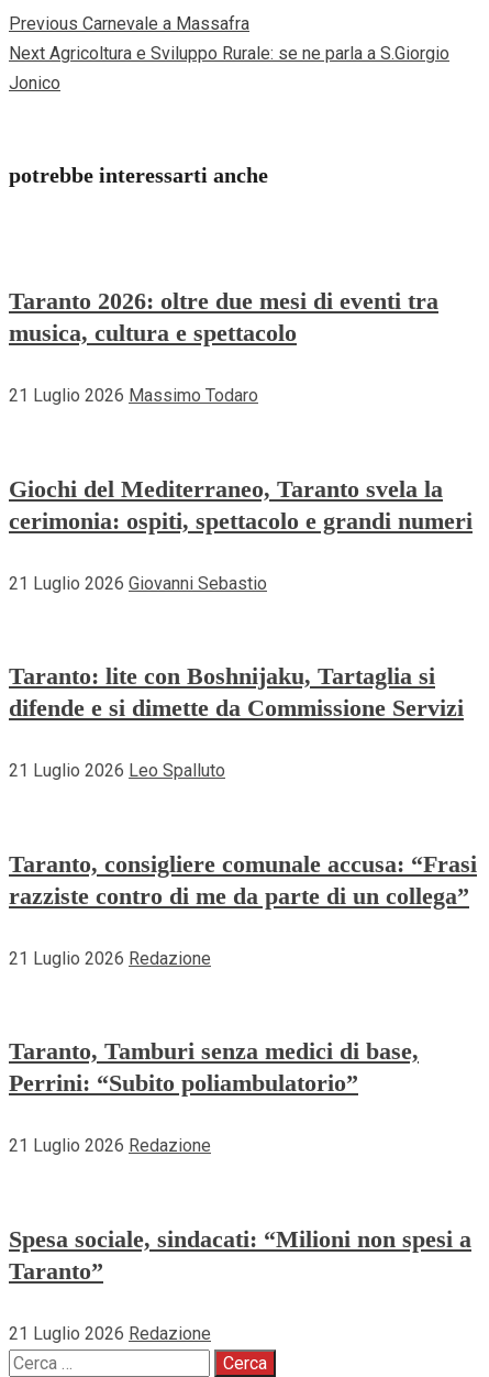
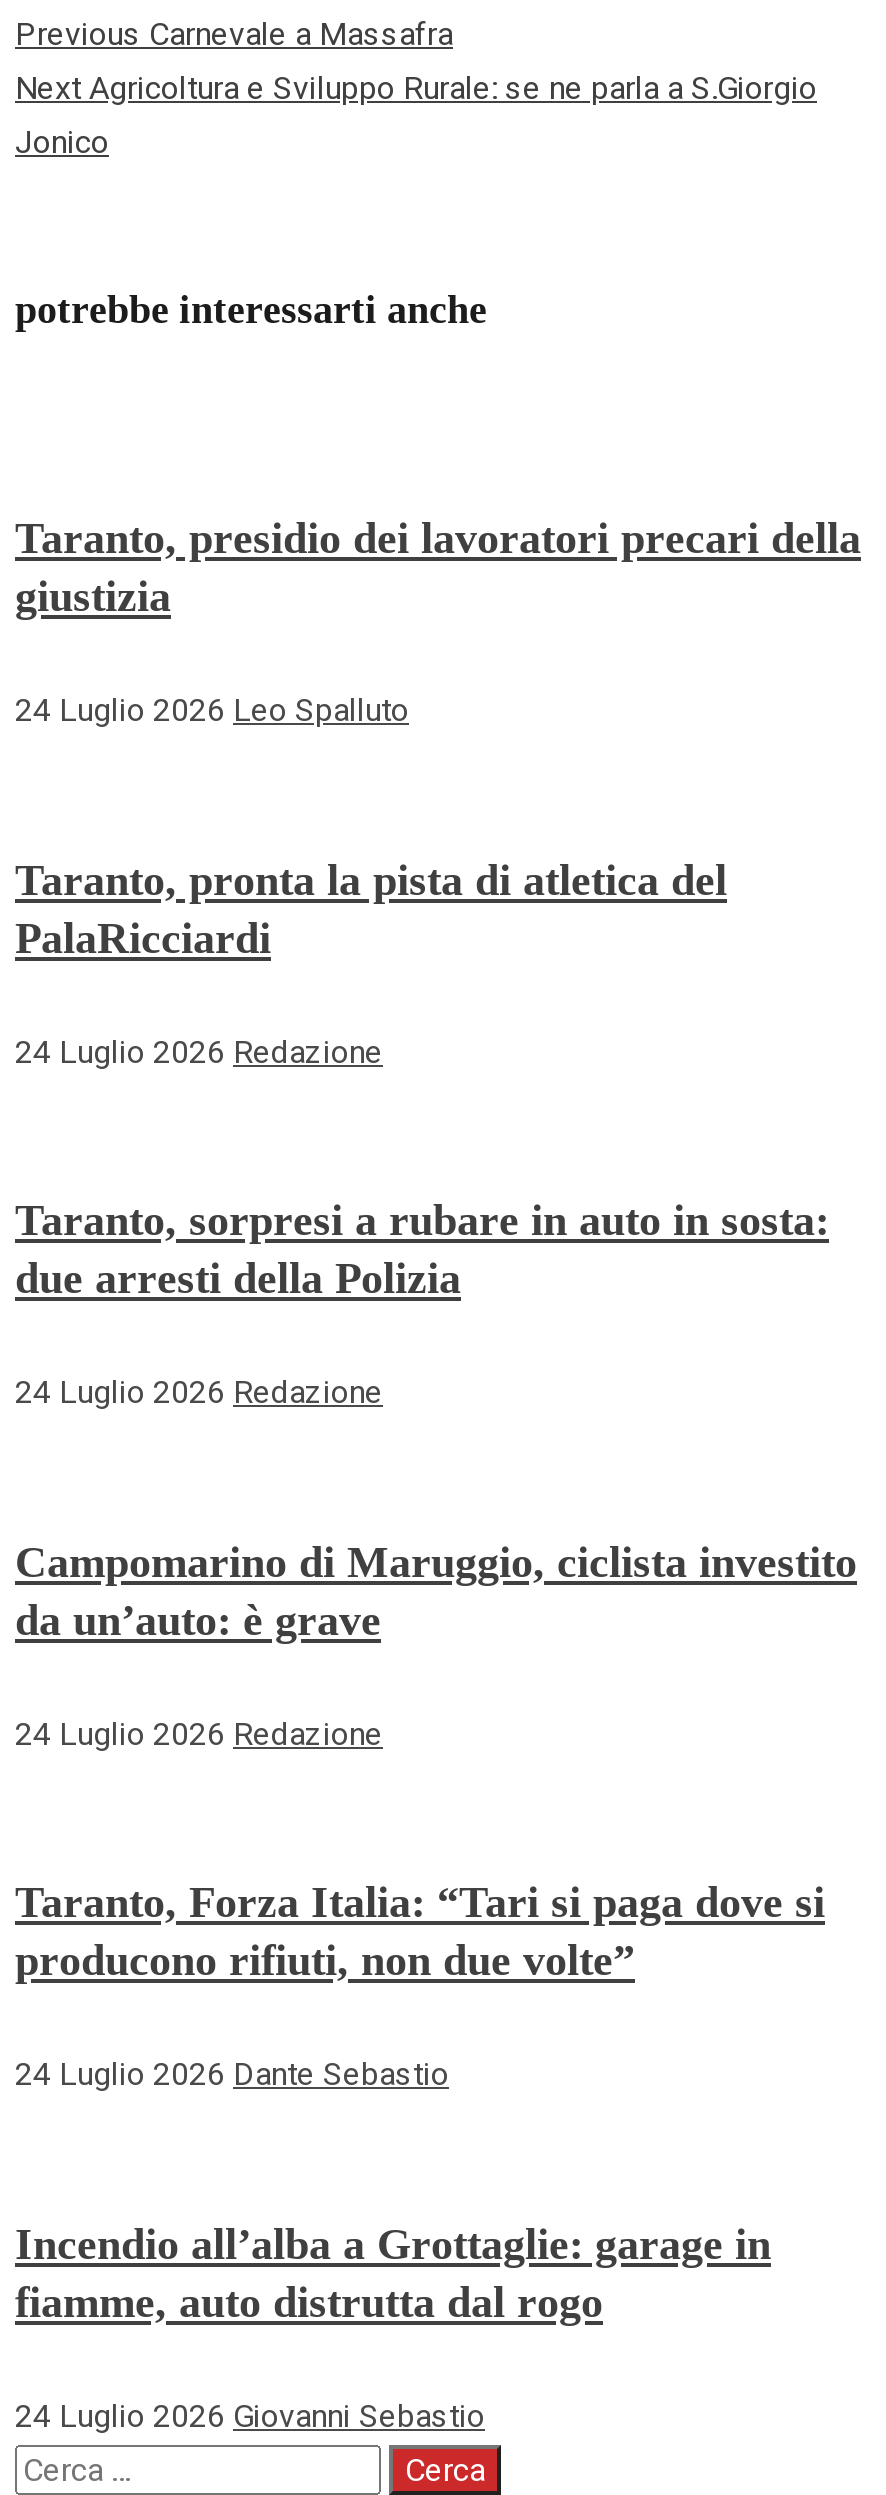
[9,287,438,347] Taranto 2026: oltre due mesi di eventi tra | musica, cultura e spettacolo -> [15,513,861,621] Taranto, presidio dei lavoratori precari della | giustizia
[9,385,258,406] 21 Luglio 2026 Massimo Todaro -> [15,692,409,730] 24 Luglio 2026 Leo Spalluto
[9,475,473,534] Giochi del Mediterraneo, Taranto svela la | cerimonia: ospiti, spettacolo e grandi numeri -> [15,854,727,962] Taranto, pronta la pista di atletica del | PalaRicciardi
[9,573,267,594] 21 Luglio 2026 Giovanni Sebastio -> [15,1033,383,1071] 24 Luglio 2026 Redazione
[9,662,464,722] Taranto: lite con Boshnijaku, Tartaglia si | difende e si dimette da Commissione Servizi -> [15,1195,829,1303] Taranto, sorpresi a rubare in auto in sosta: | due arresti della Polizia
[9,760,225,781] 21 Luglio 2026 Leo Spalluto -> [15,1374,383,1412] 24 Luglio 2026 Redazione
[9,850,477,909] Taranto, consigliere comunale accusa: “Frasi | razziste contro di me da parte di un collega” -> [15,1536,857,1644] Campomarino di Maruggio, ciclista investito | da un’auto: è grave
[9,948,211,969] 21 Luglio 2026 Redazione -> [15,1715,383,1753] 24 Luglio 2026 Redazione
[9,1037,419,1097] Taranto, Tamburi senza medici di base, | Perrini: “Subito poliambulatorio” -> [15,1877,825,1985] Taranto, Forza Italia: “Tari si paga dove si | producono rifiuti, non due volte”
[9,1135,211,1156] 21 Luglio 2026 Redazione -> [15,2056,449,2094] 24 Luglio 2026 Dante Sebastio
[9,1225,471,1284] Spesa sociale, sindacati: “Milioni non spesi a | Taranto” -> [15,2218,771,2326] Incendio all’alba a Grottaglie: garage in | fiamme, auto distrutta dal rogo
[9,1323,211,1344] 21 Luglio 2026 Redazione -> [15,2397,485,2435] 24 Luglio 2026 Giovanni Sebastio

